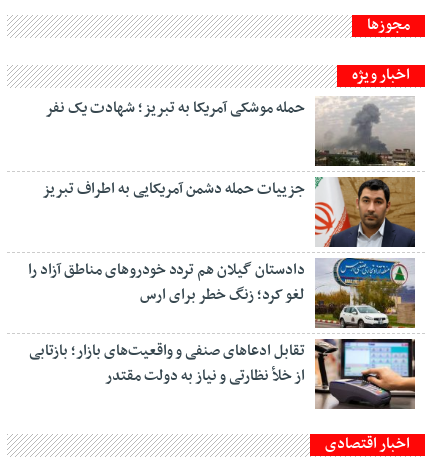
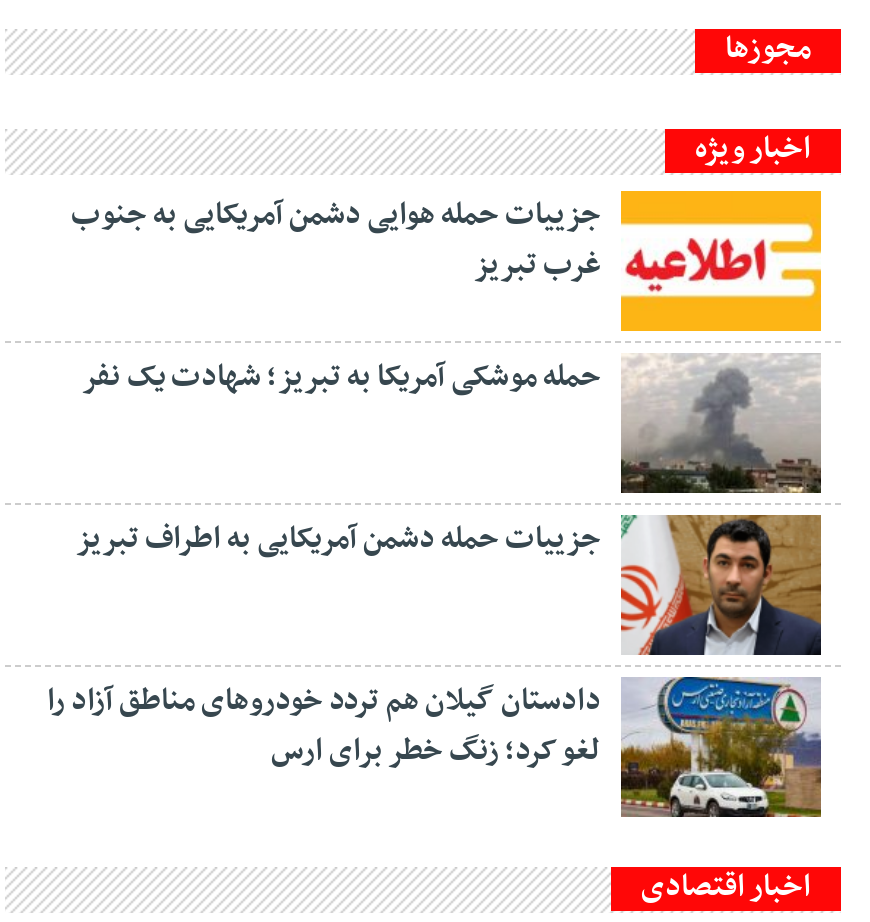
moved [28,92,418,330] -> [47,345,827,821]: [image] | حمله موشکی آمریکا به تبریز؛ شهادت یک نفر | جزییات حمله دشمن آمریکایی به اطراف تبریز | دادستان گیلان هم تردد خودروهای مناطق آزاد را | لغو کرد؛ زنگ خطر برای ارس
none -> [71,189,823,333] [image] | جزییات حمله هوایی دشمن آمریکایی به جنوب | غرب تبریز
[29,338,416,410] [image] | تقابل ادعاهای صنفی و واقعیت‌های بازار؛ بازتابی | از خلأ نظارتی و نیاز به دولت مقتدر -> none

